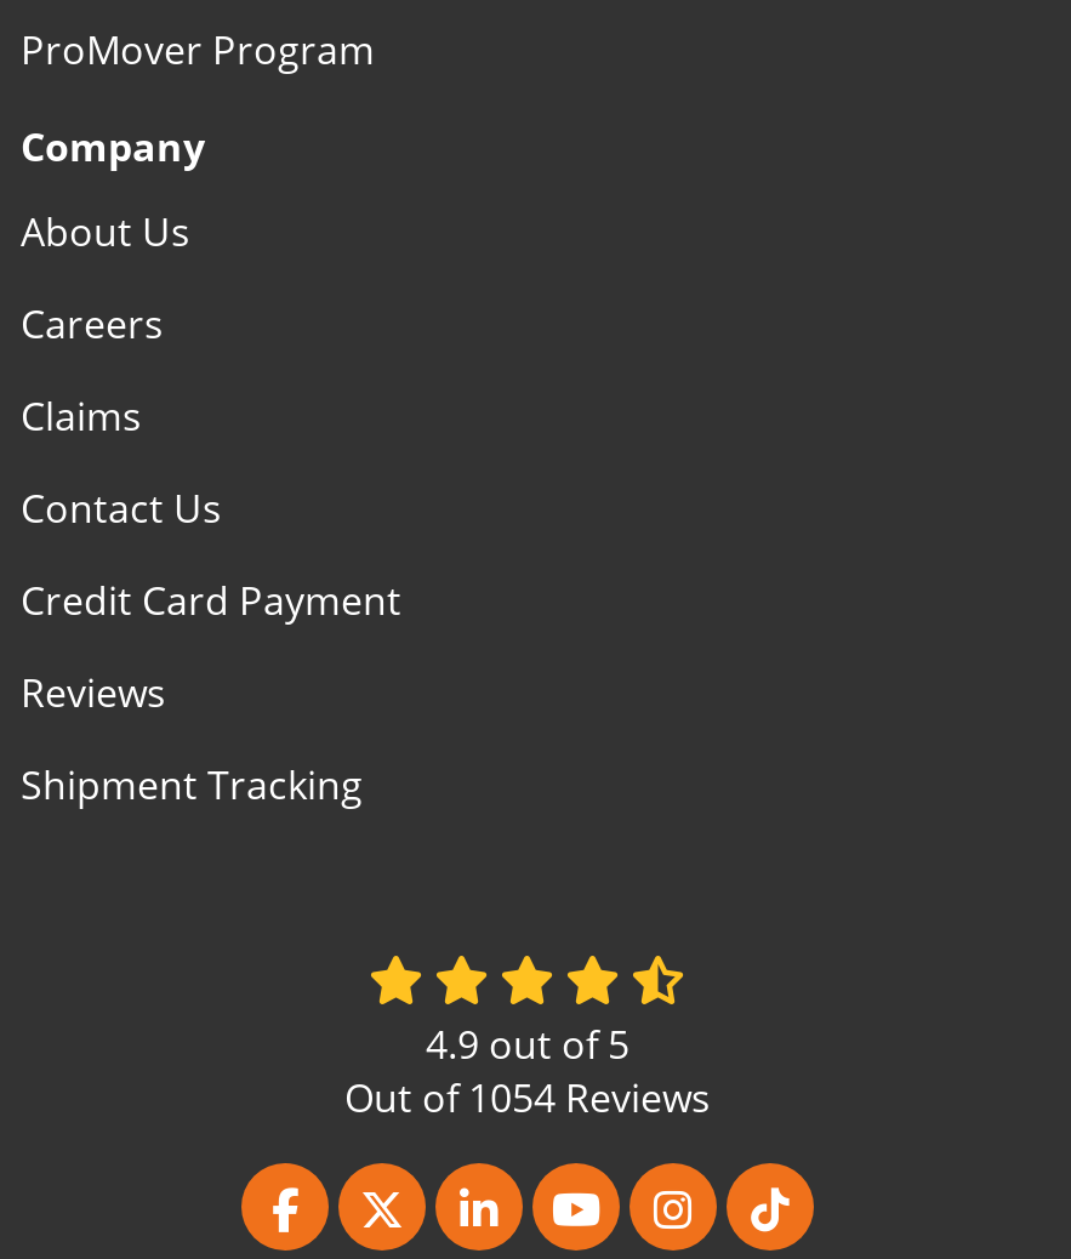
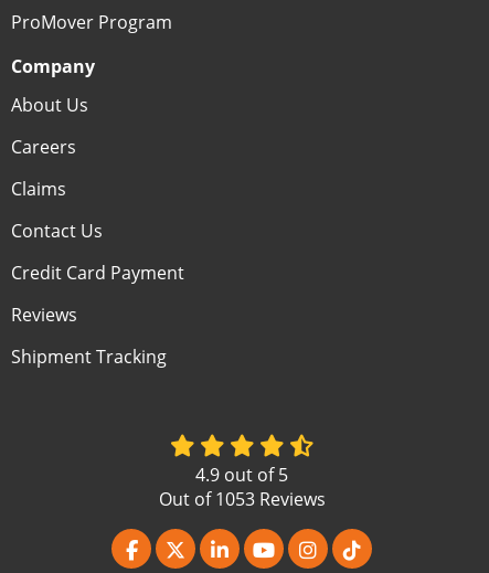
[344,1071,711,1125] Out of 1054 Reviews -> [158,487,325,511] Out of 1053 Reviews

